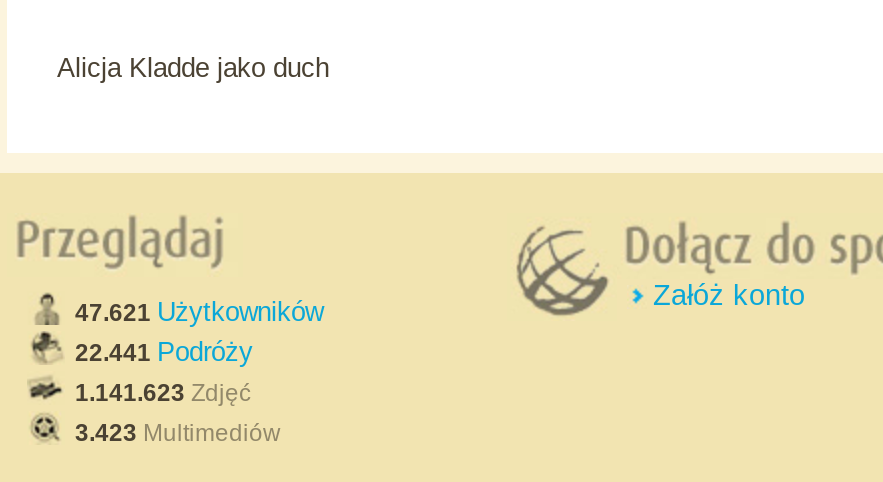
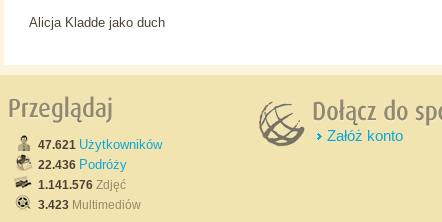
[75,337,253,367] 22.441 Podróży -> [38,157,127,172] 22.436 Podróży
[75,379,251,407] 1.141.623 Zdjęć -> [38,178,126,192] 1.141.576 Zdjęć

